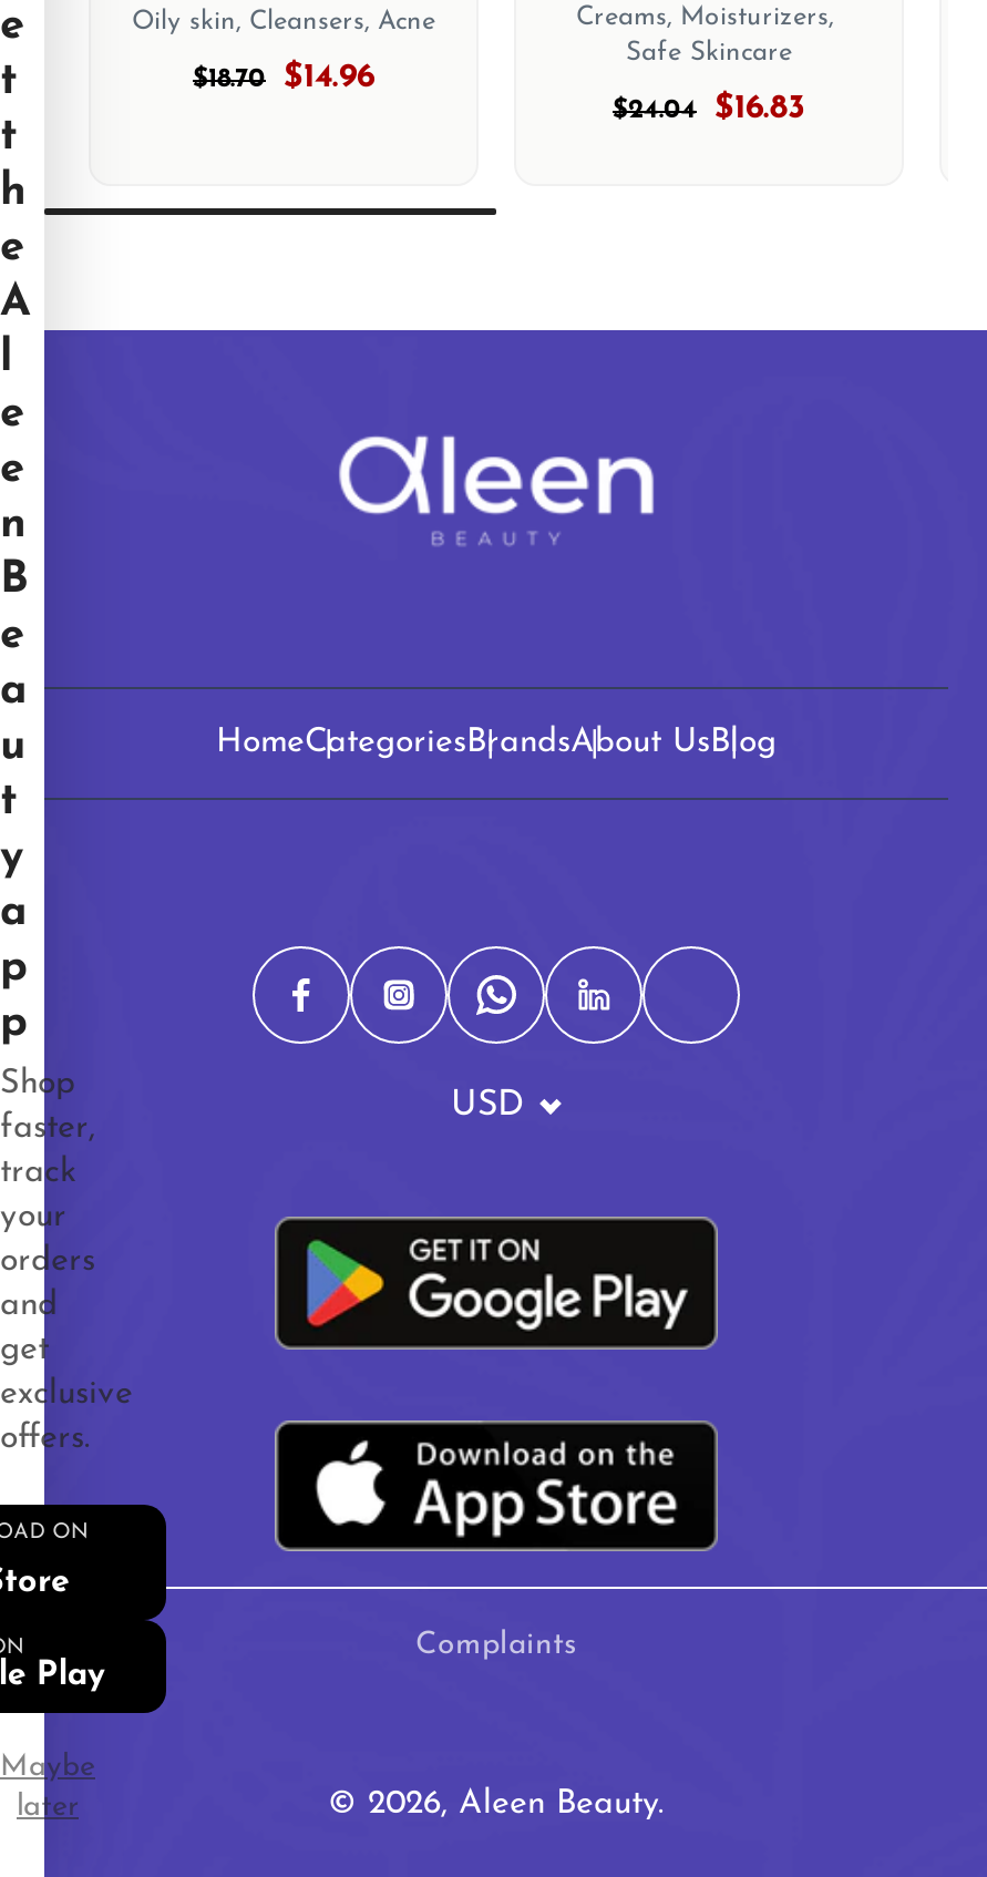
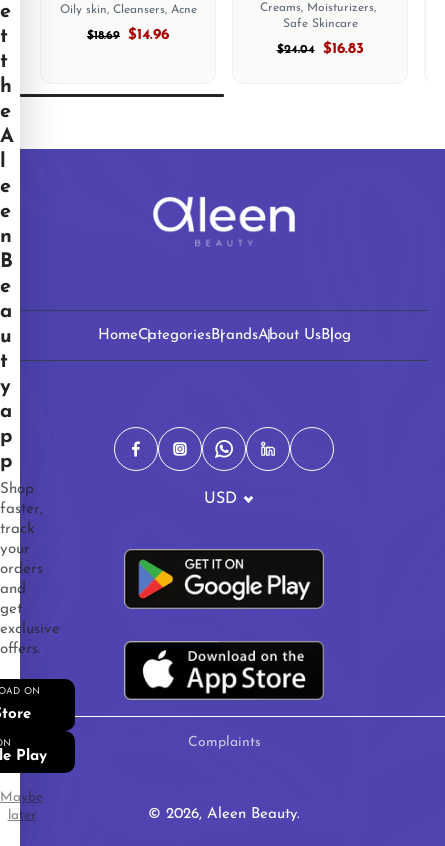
[193,62,374,95] $18.70 $14.96 -> [87,28,169,43] $18.69 $14.96

